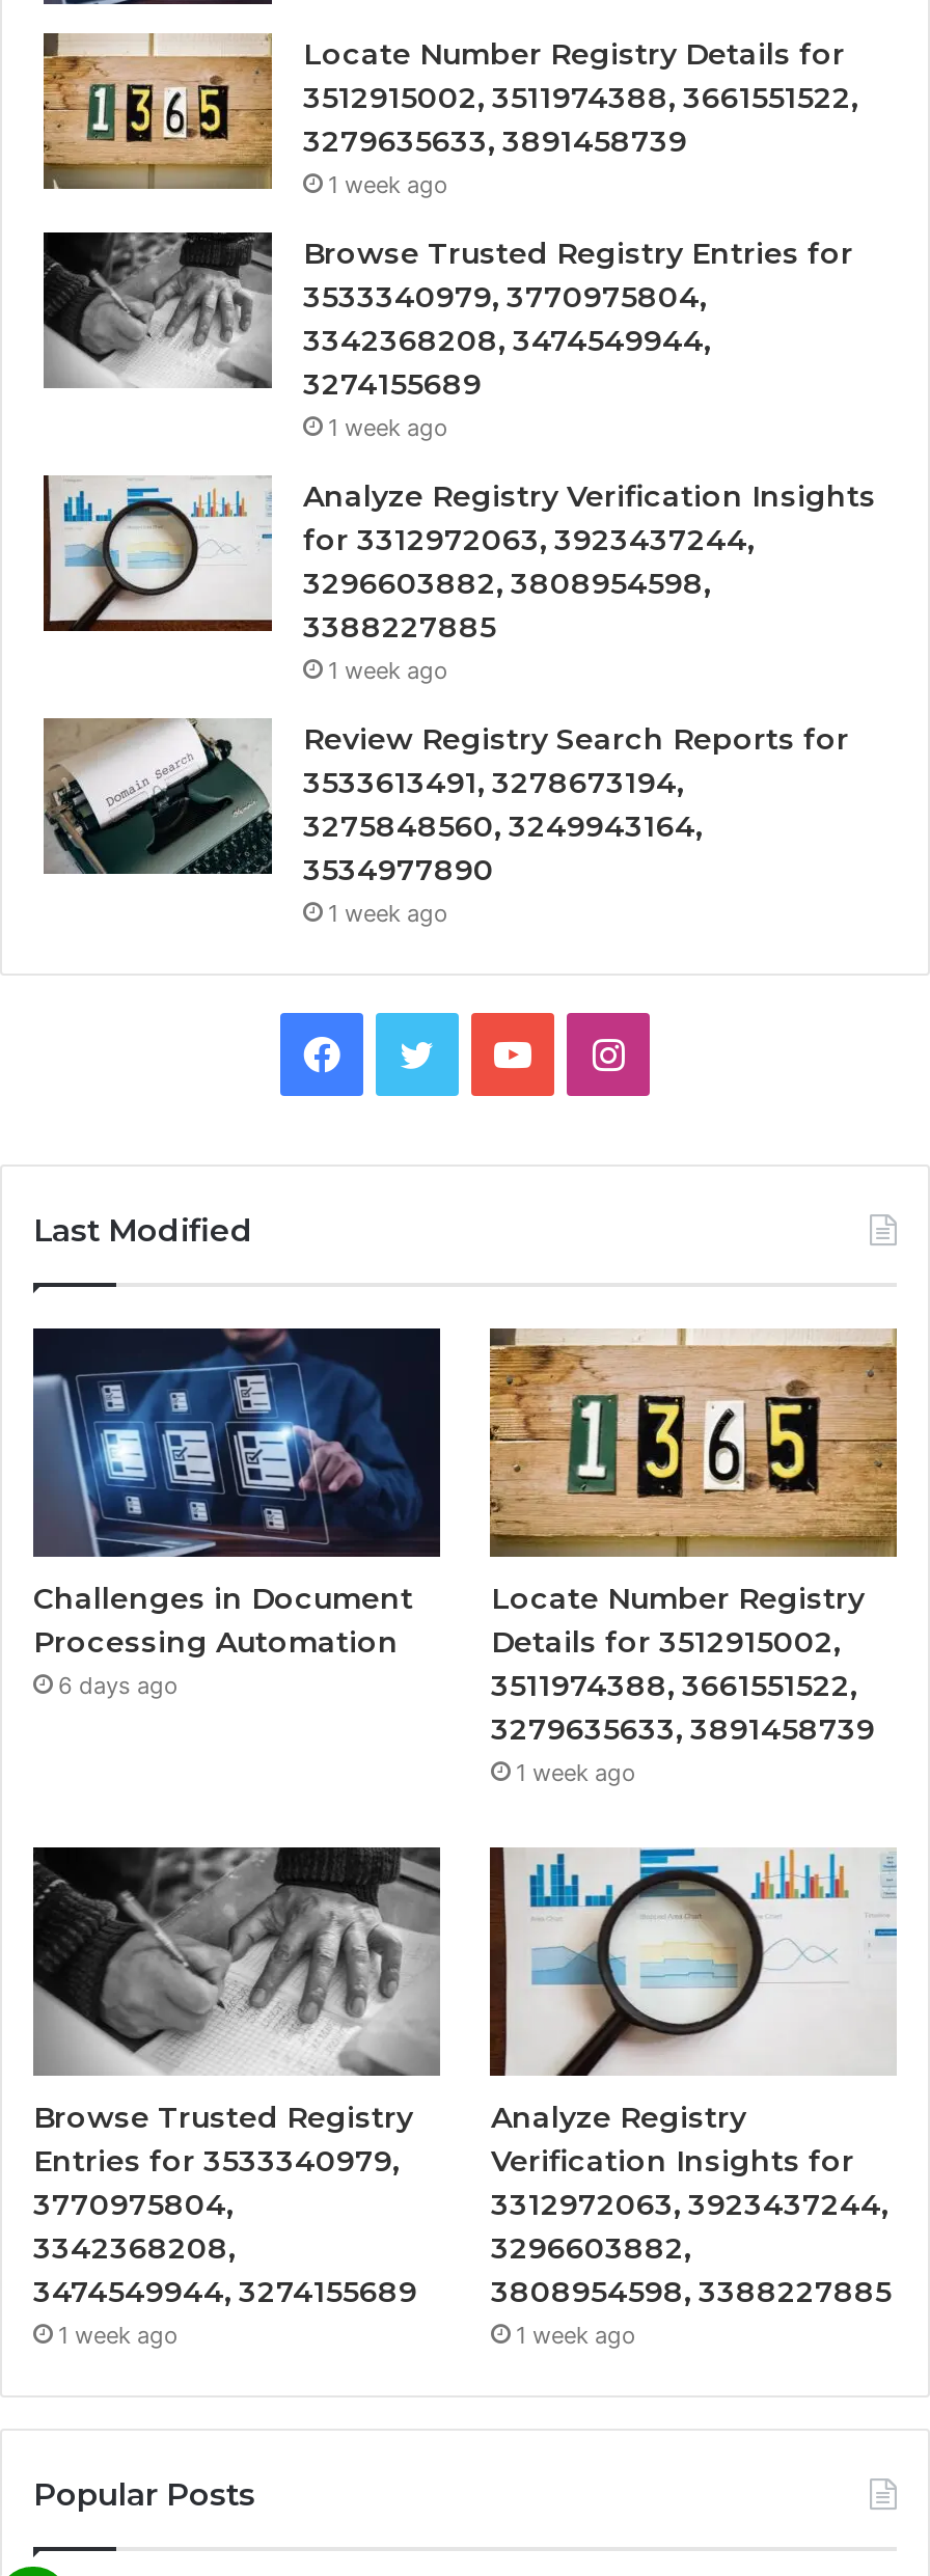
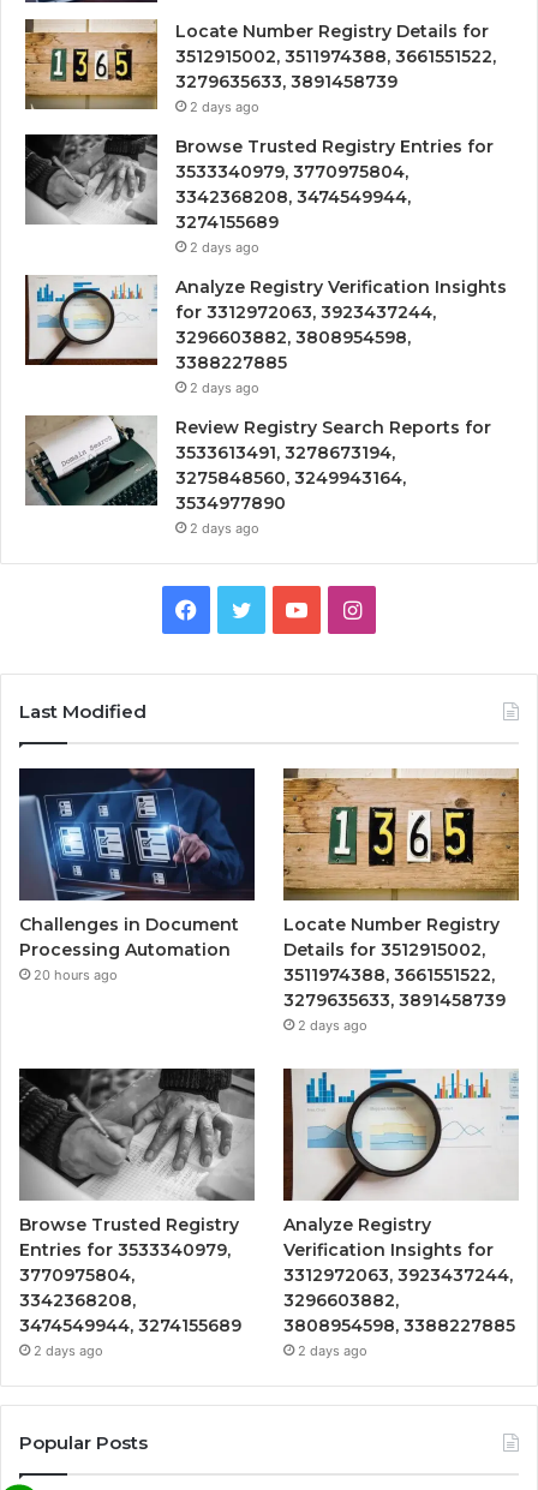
[328,169,448,198] 1 week ago -> [190,98,259,115] 2 days ago
[328,412,448,441] 1 week ago -> [190,238,259,255] 2 days ago
[328,655,448,684] 1 week ago -> [190,379,259,396] 2 days ago
[328,898,448,927] 1 week ago -> [190,519,259,536] 2 days ago
[58,1671,179,1700] 6 days ago -> [34,966,118,983] 20 hours ago
[516,1758,636,1787] 1 week ago -> [298,1017,368,1034] 2 days ago
[58,2321,179,2350] 1 week ago -> [34,1342,103,1359] 2 days ago
[516,2321,636,2350] 1 week ago -> [298,1342,368,1359] 2 days ago

